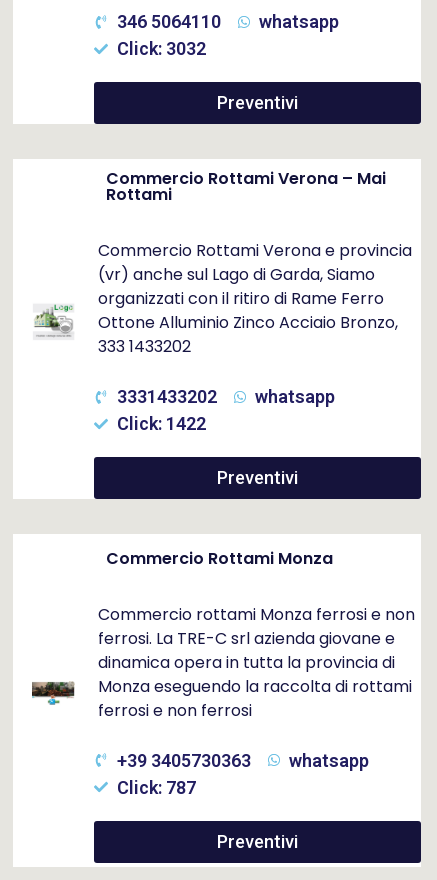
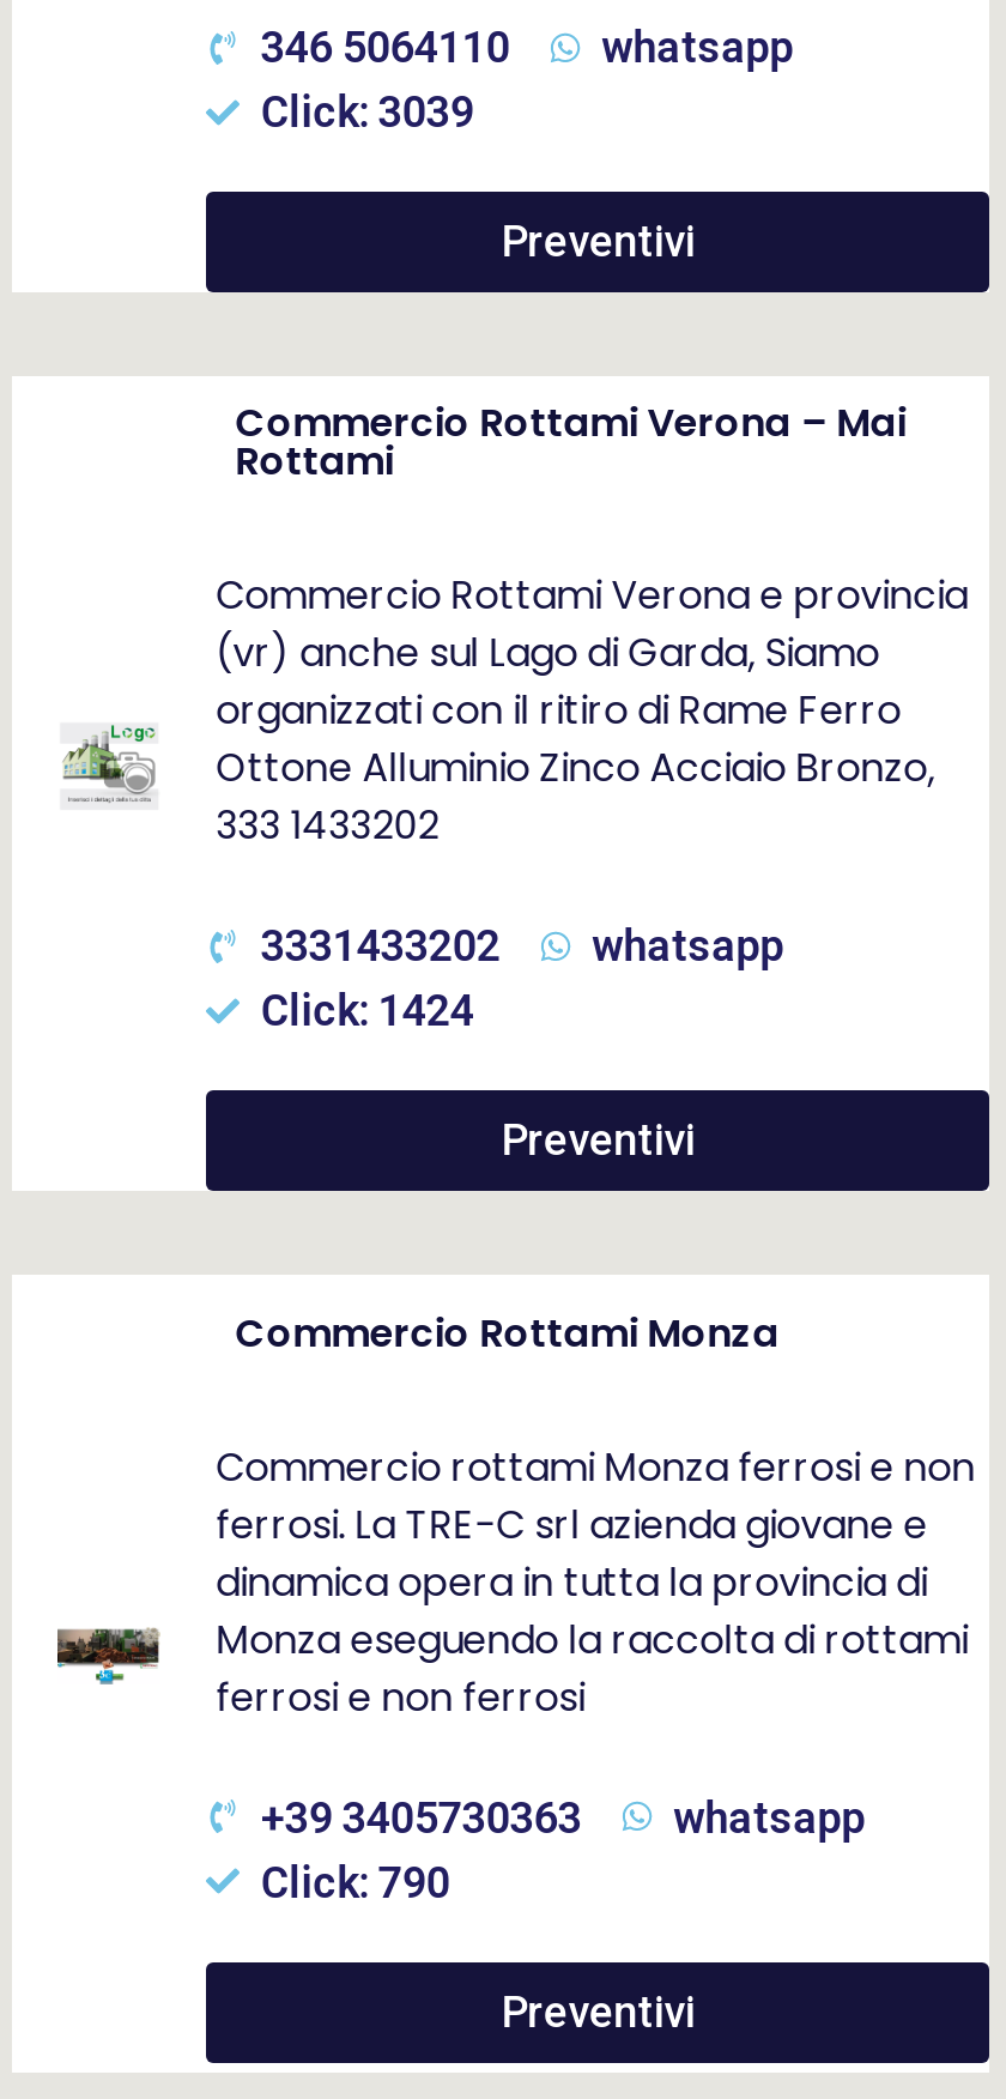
[117,38,206,59] Click: 3032 -> [261,86,474,137] Click: 3039
[117,413,206,434] Click: 1422 -> [261,985,474,1035] Click: 1424
[117,776,196,797] Click: 787 -> [261,1856,450,1906] Click: 790

